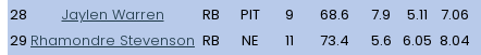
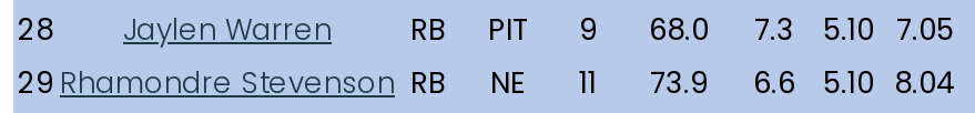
[319,5,469,25] 68.6 | 7.9 | 5.11 | 7.06 -> [649,10,954,52] 68.0 | 7.3 | 5.10 7.05
[319,31,470,51] 73.4 | 5.6 6.05 8.04 -> [650,63,956,105] 73.9 | 6.6 | 5.10 8.04

